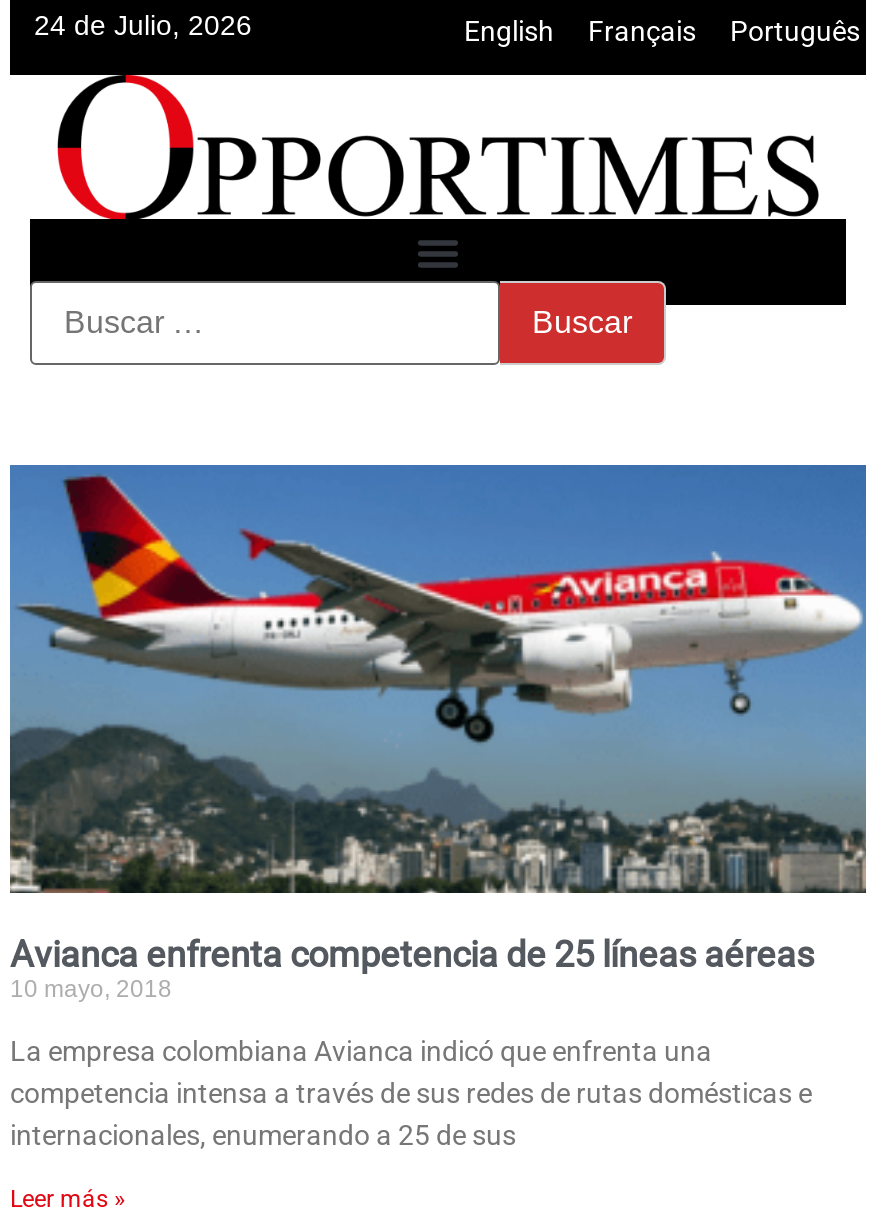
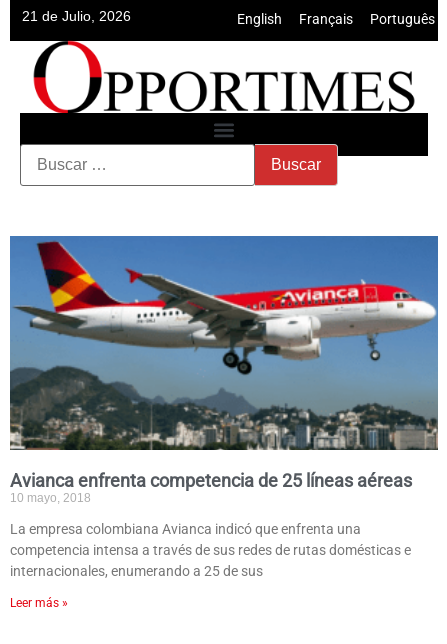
[34,9,252,41] 24 de Julio, 2026 -> [22,8,131,24] 21 de Julio, 2026

